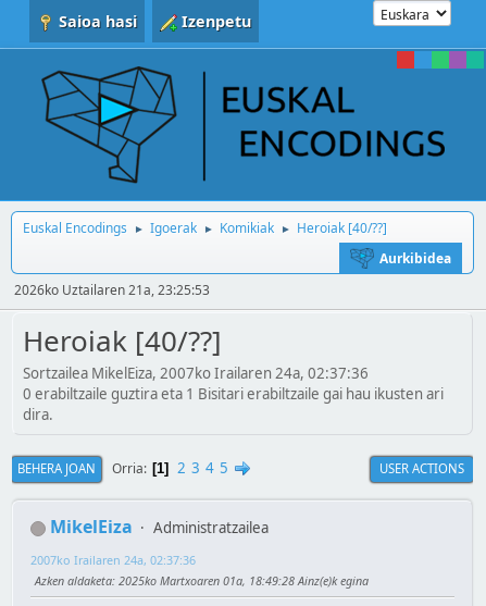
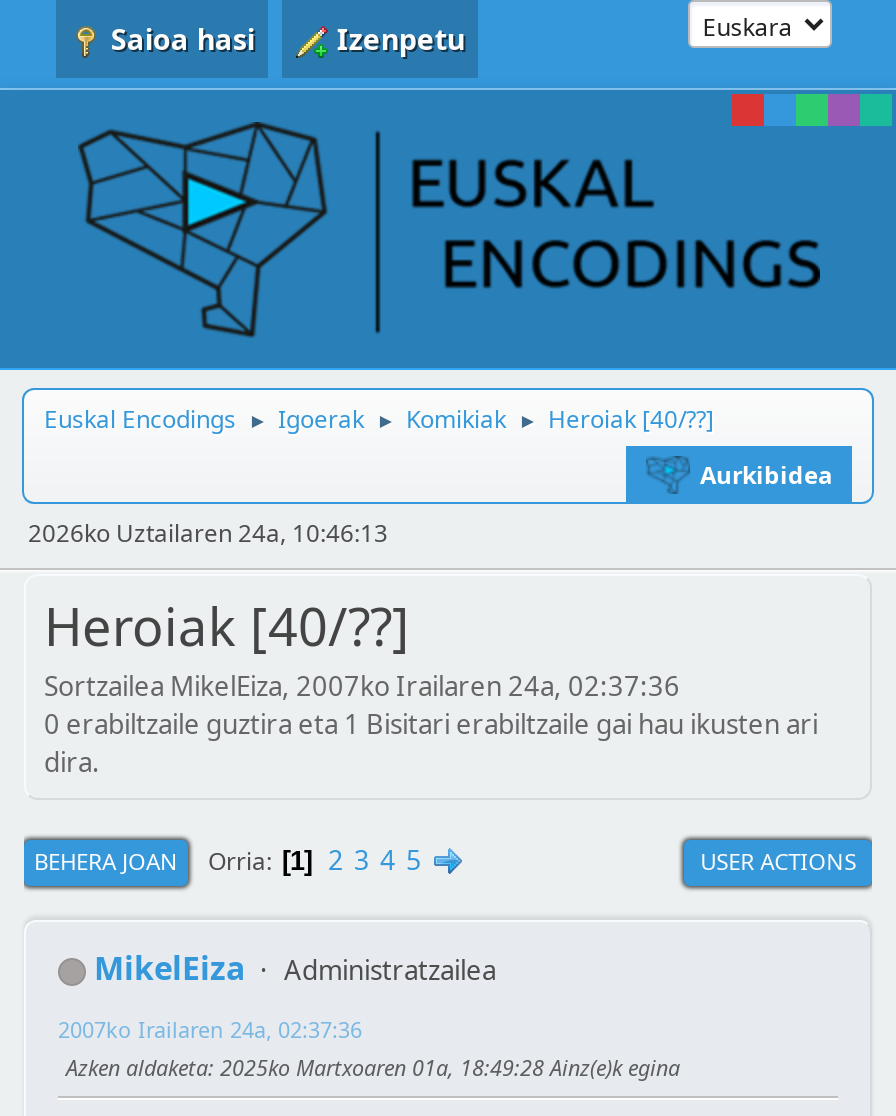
[14,281,210,299] 2026ko Uztailaren 21a, 23:25:53 -> [28,516,388,550] 2026ko Uztailaren 24a, 10:46:13

